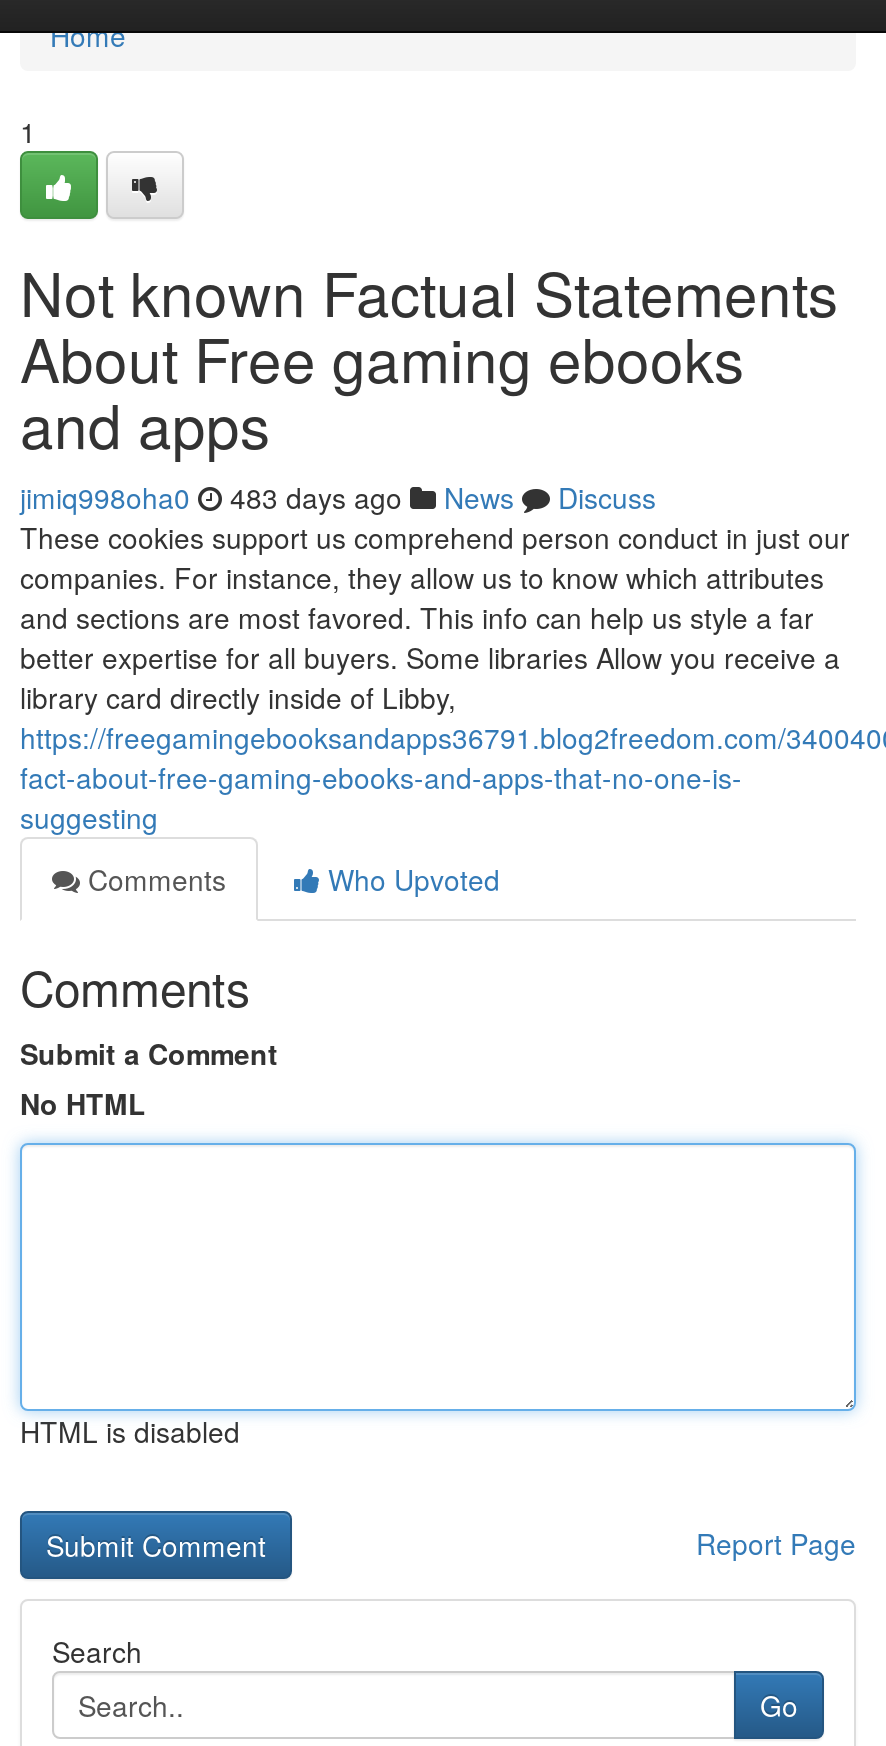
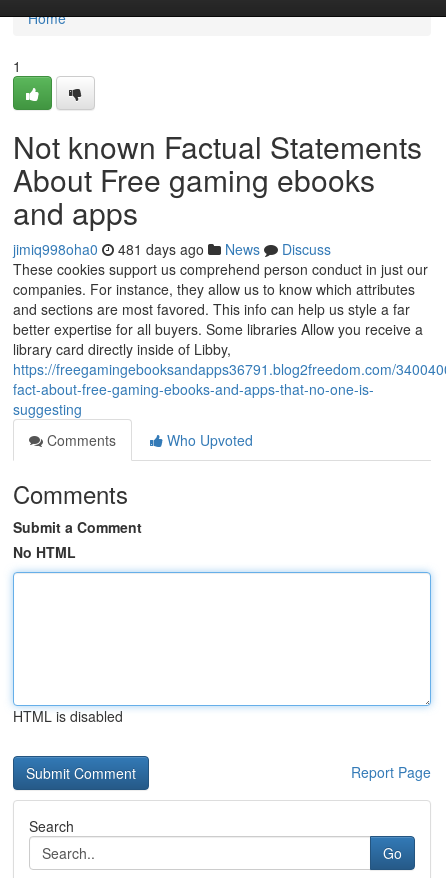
[20,477,656,517] jimiq998oha0 483 days ago News Discuss -> [13,239,331,259] jimiq998oha0 481 days ago News Discuss

